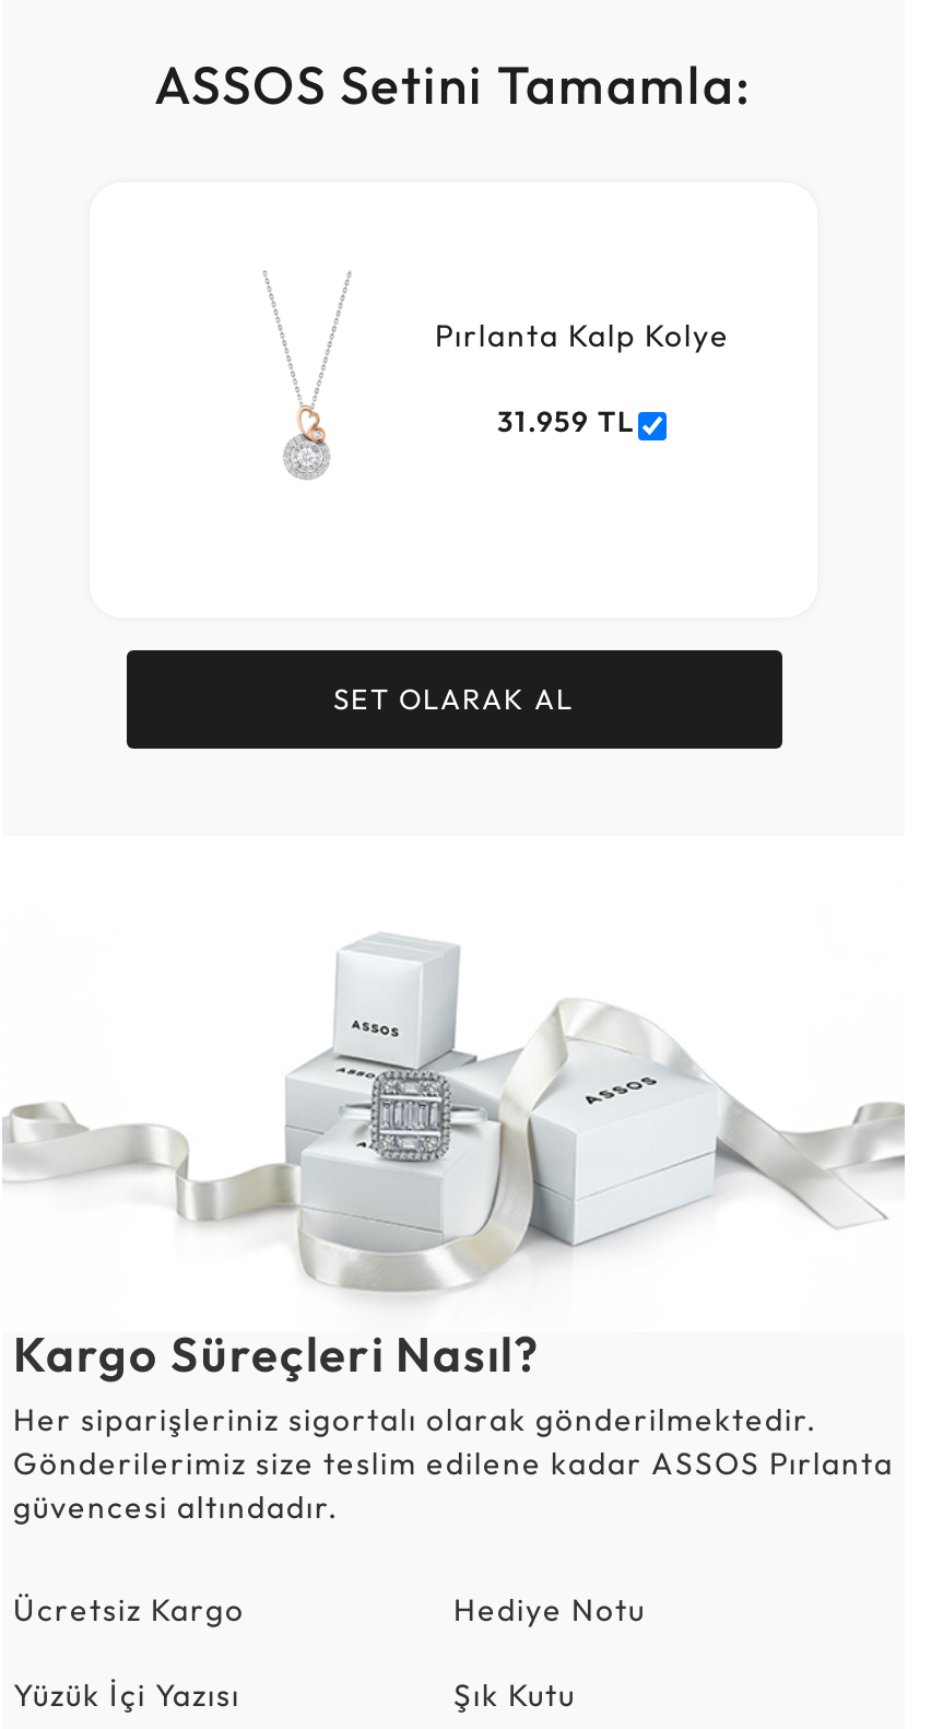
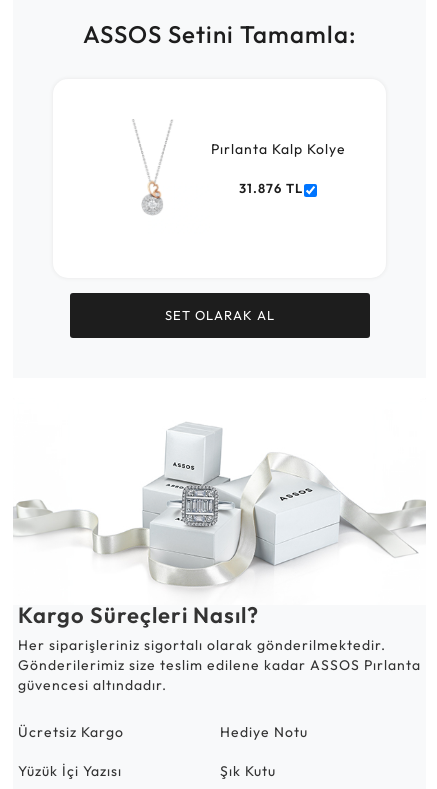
[497,404,635,439] 31.959 TL -> [239,180,303,196] 31.876 TL

